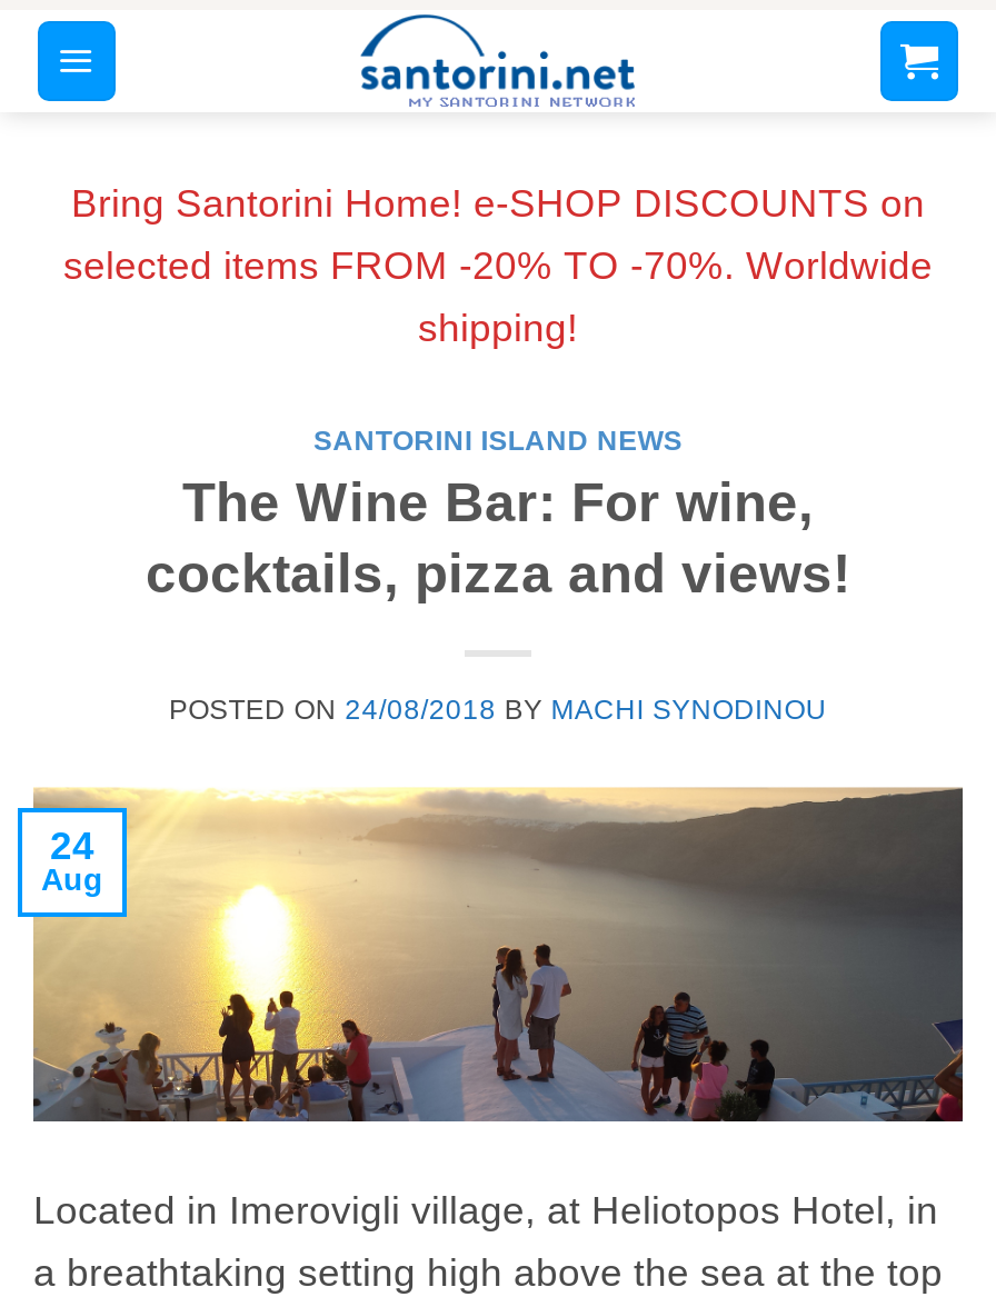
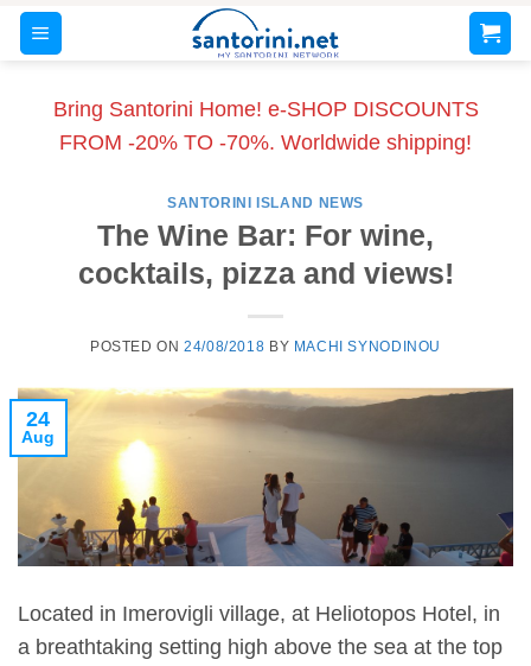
[63,181,933,350] Bring Santorini Home! e-SHOP DISCOUNTS on | selected items FROM -20% TO -70%. Worldwide | shipping! -> [53,97,478,154] Bring Santorini Home! e-SHOP DISCOUNTS | FROM -20% TO -70%. Worldwide shipping!

